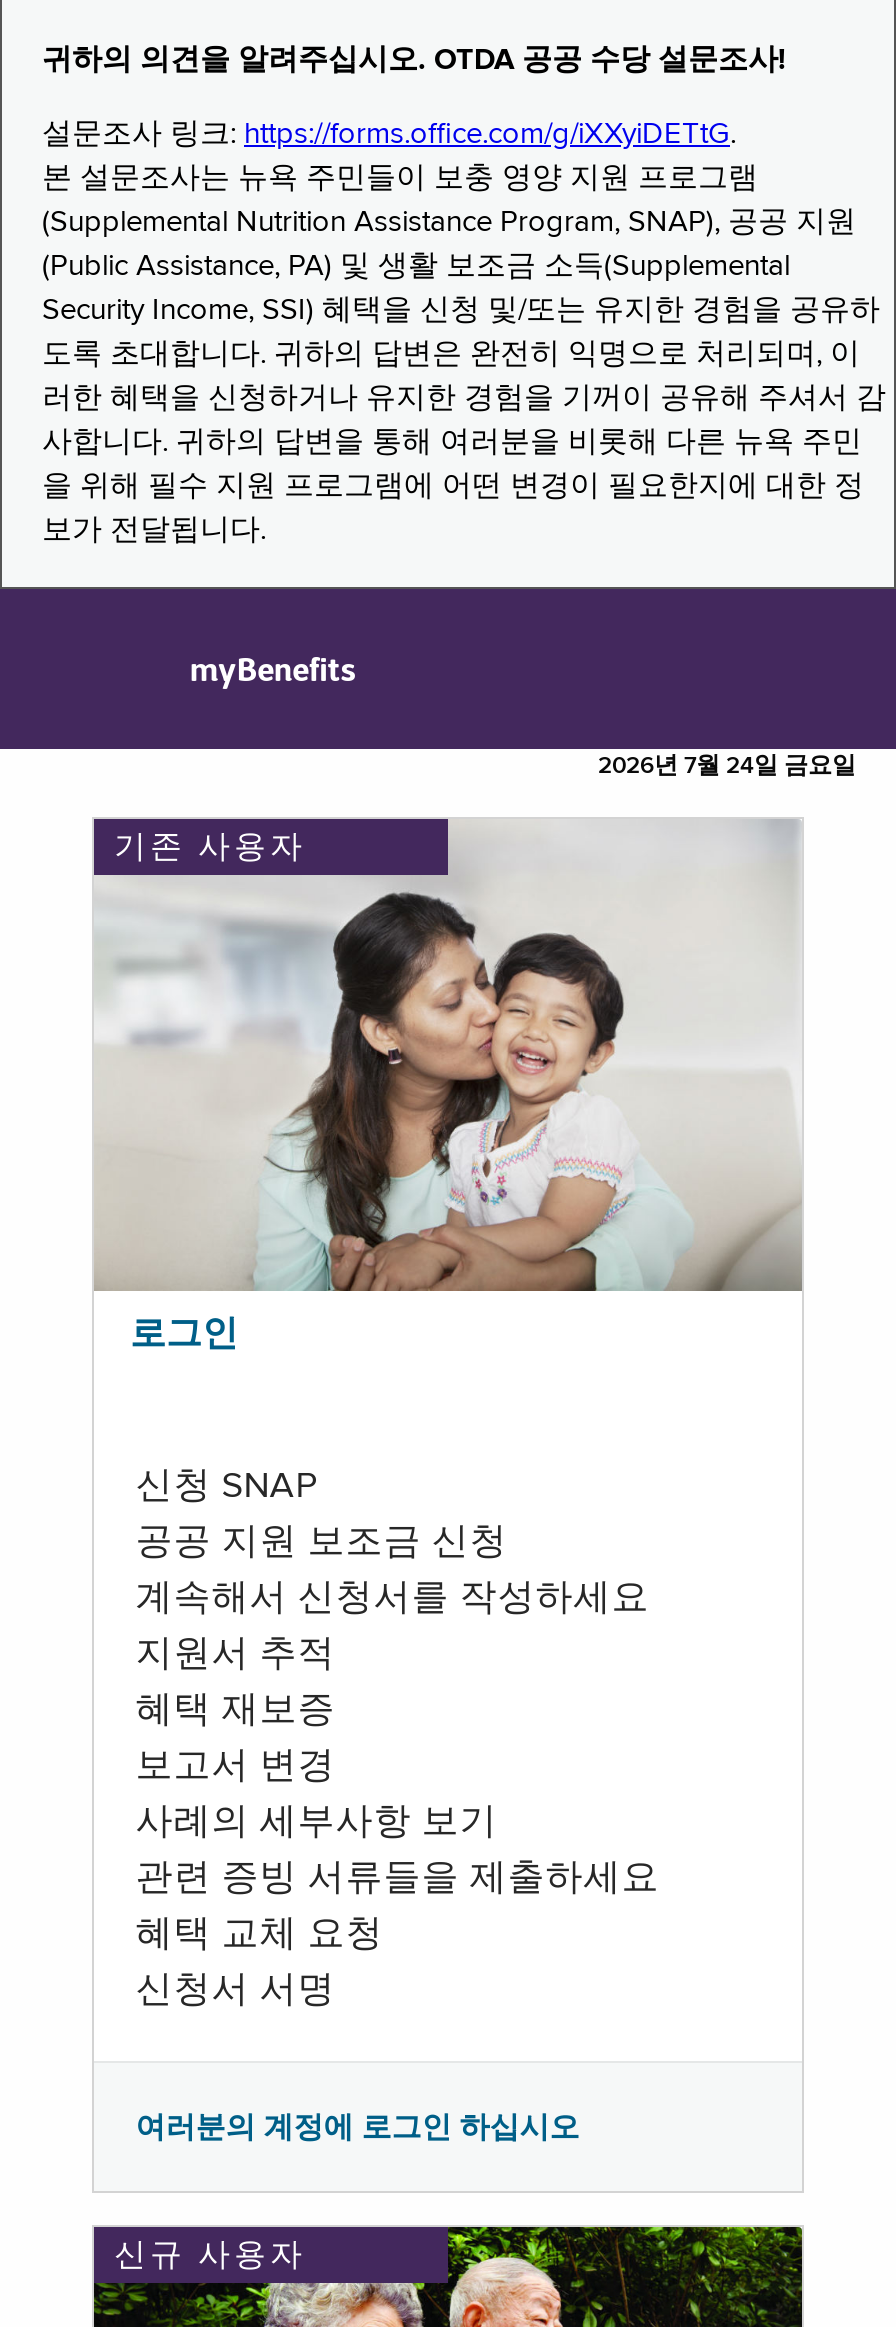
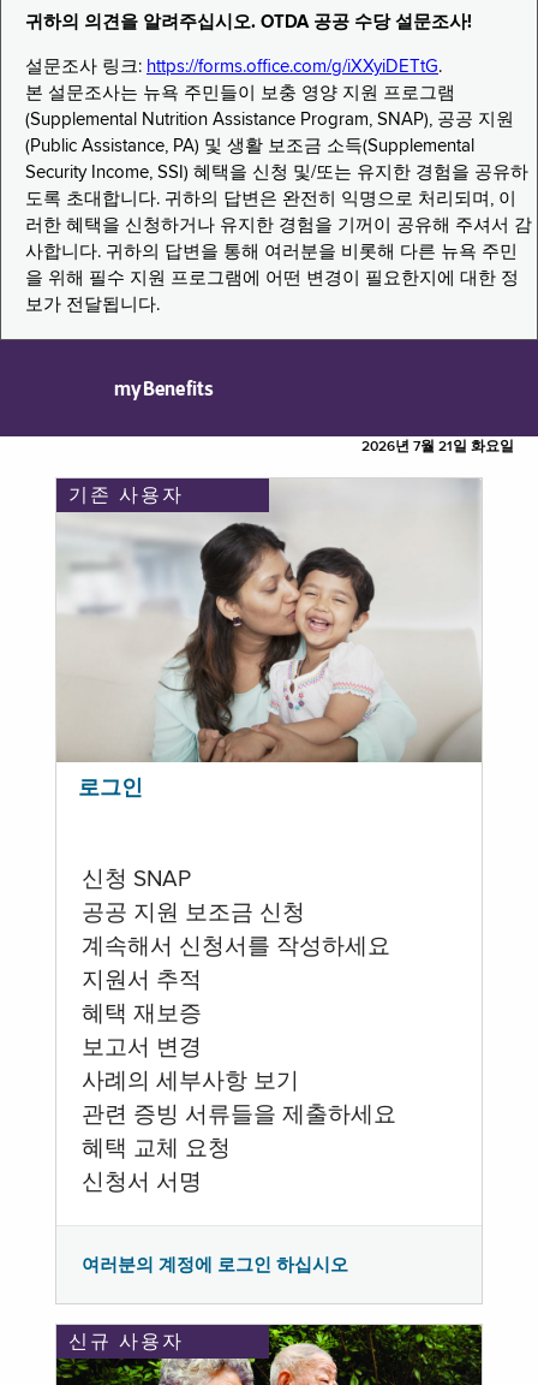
[598,755,856,779] 2026년 7월 24일 금요일 -> [361,440,514,455] 2026년 7월 21일 화요일

